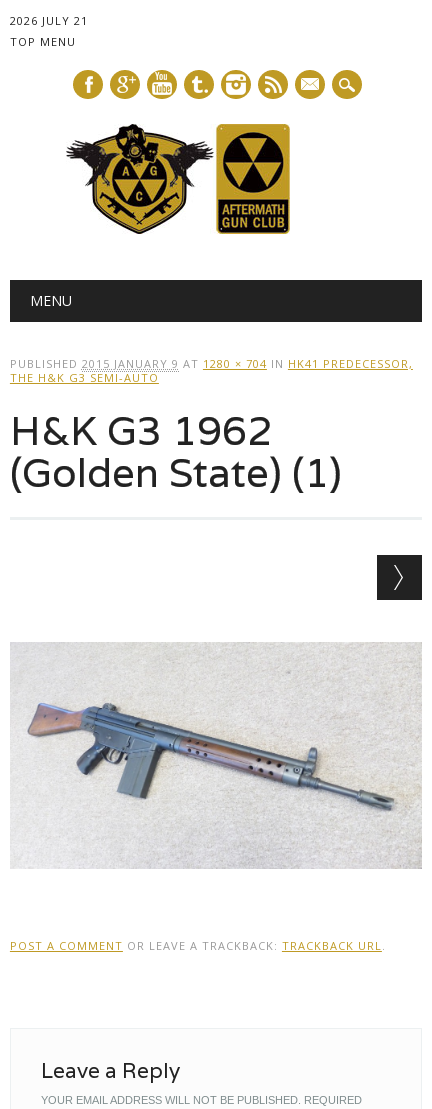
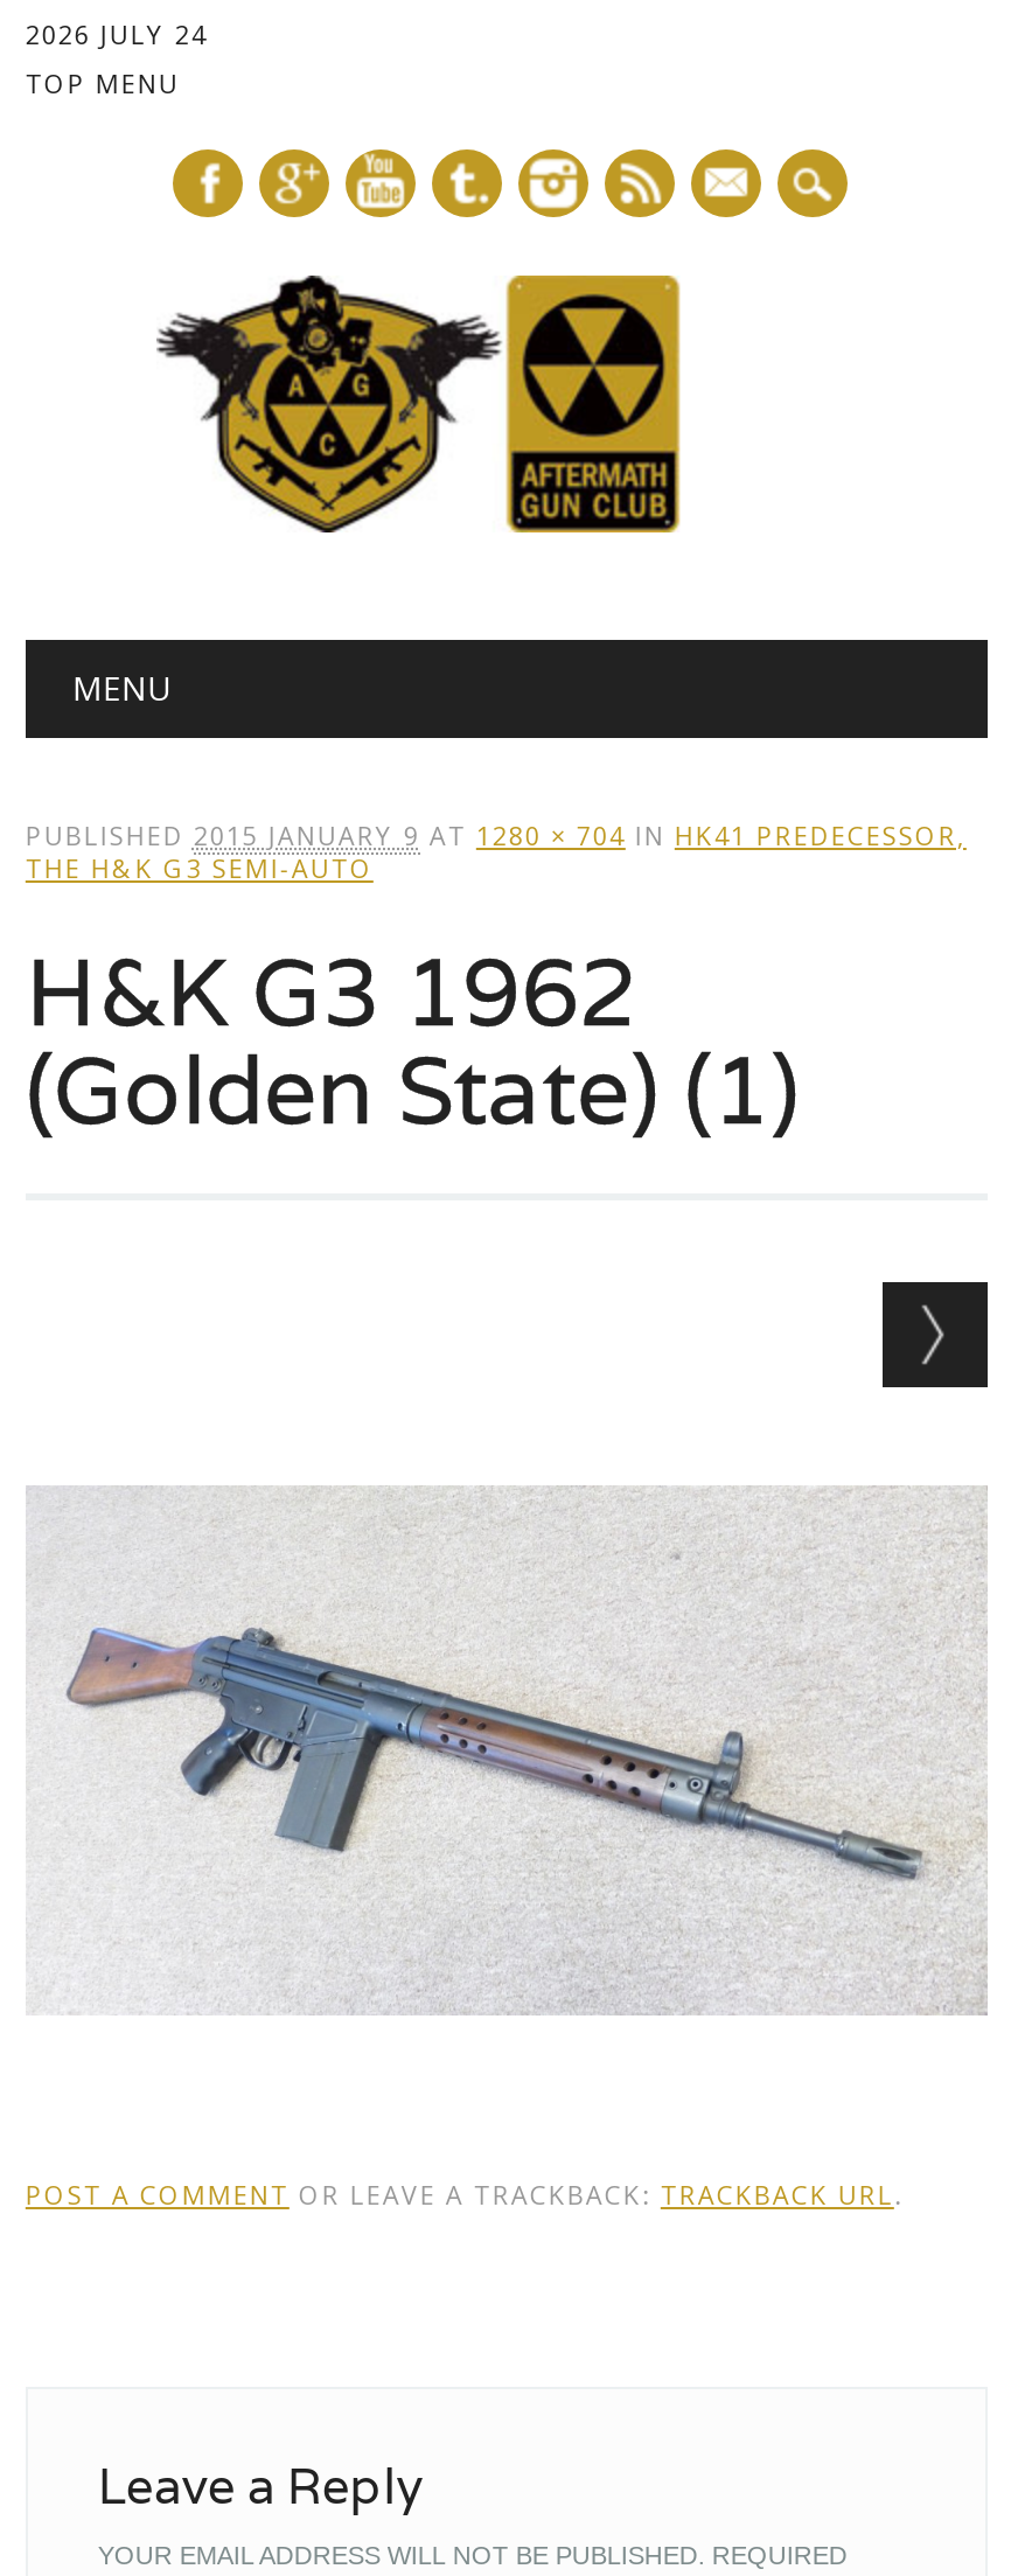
[10,13,88,28] 2026 JULY 21 -> [25,16,208,51] 2026 JULY 24

